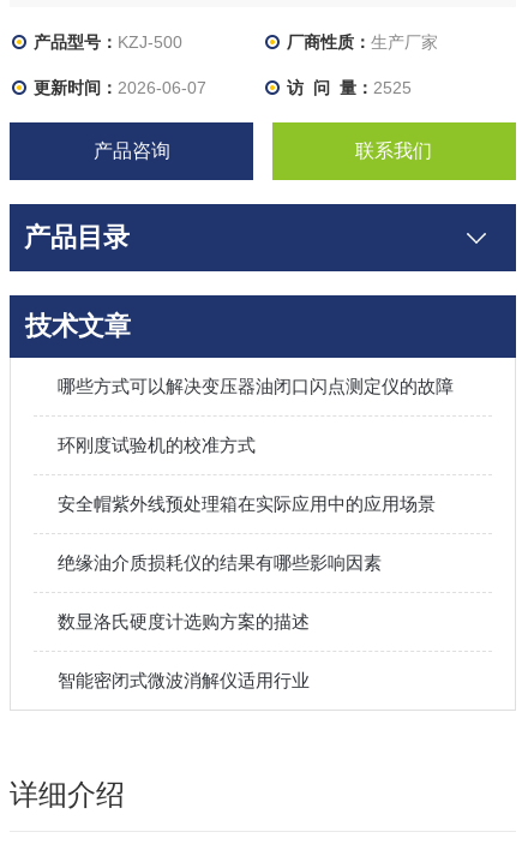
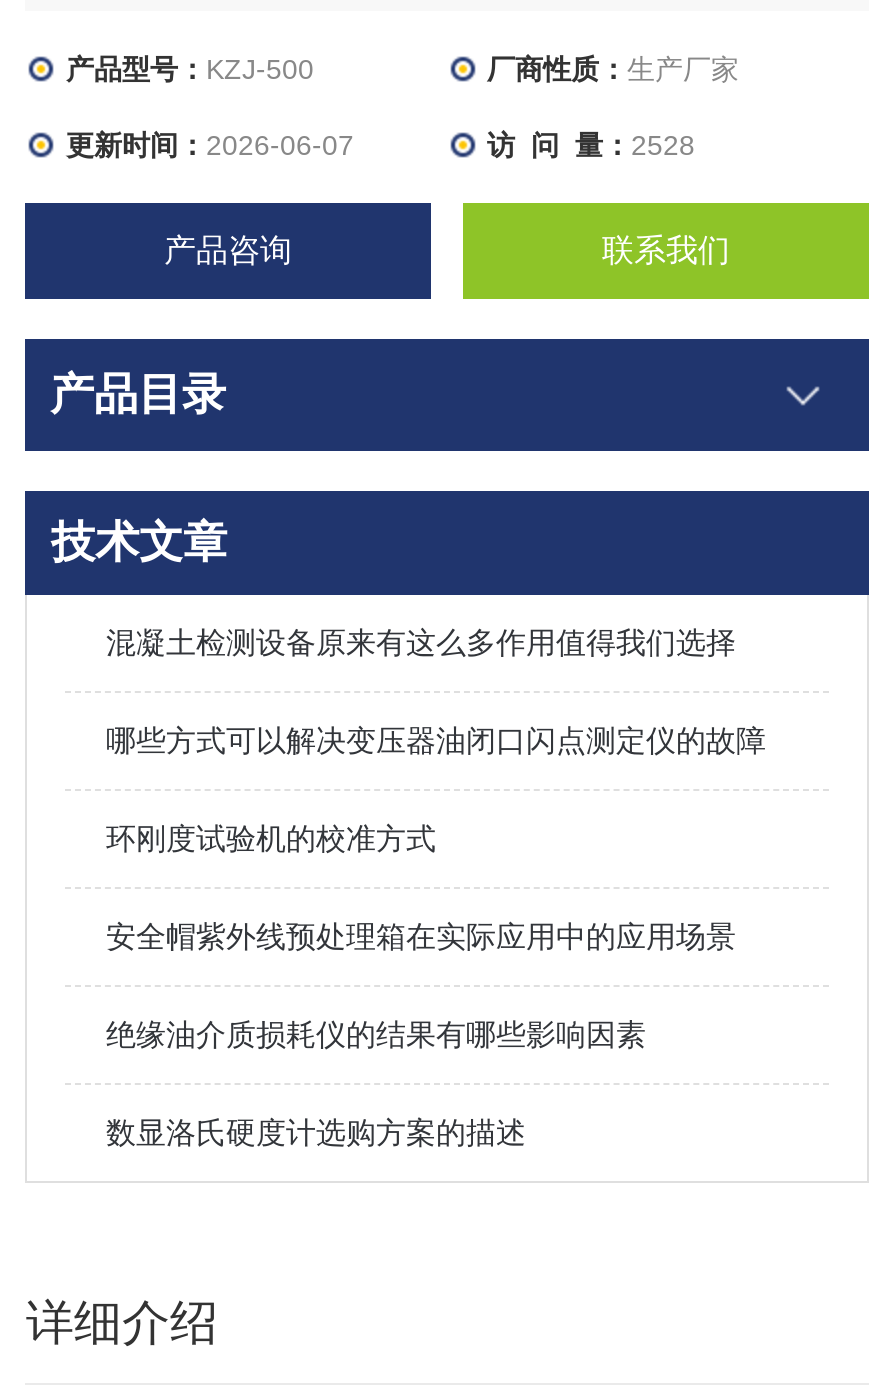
[287,78,412,97] 访 问 量：2525 -> [487,129,695,161] 访 问 量：2528
none -> [106,625,736,659] 混凝土检测设备原来有这么多作用值得我们选择
moved [58,376,454,631] -> [106,723,766,1149]: 哪些方式可以解决变压器油闭口闪点测定仪的故障 | 环刚度试验机的校准方式 | 安全帽紫外线预处理箱在实际应用中的应用场景 | 绝缘油介质损耗仪的结果有哪些影响因素 | 数显洛氏硬度计选购方案的描述
[58,670,310,690] 智能密闭式微波消解仪适用行业 -> none

